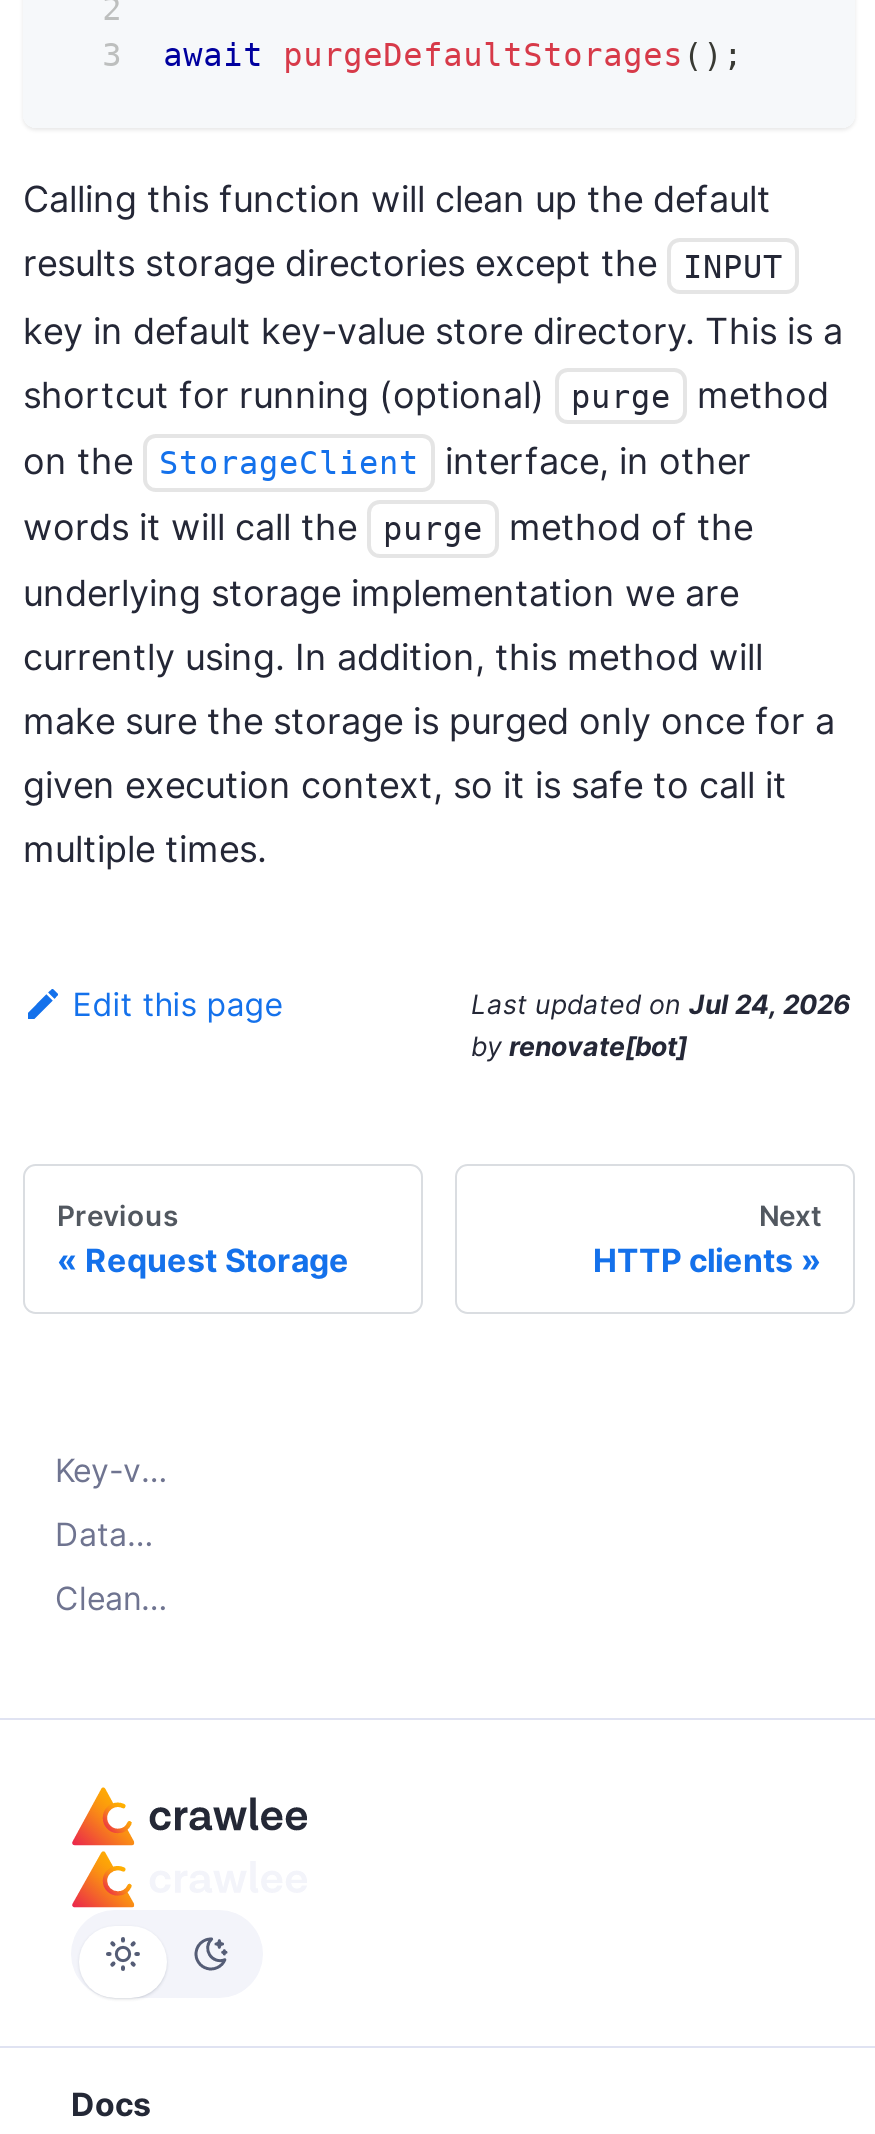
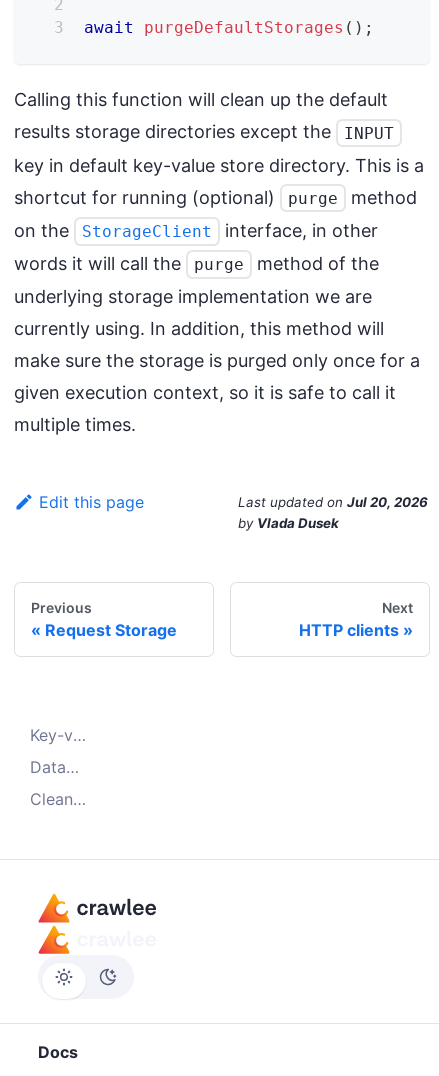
[471,988,851,1062] Last updated on Jul 24, 2026 | by renovate[bot] -> [238,494,428,531] Last updated on Jul 20, 2026 | by Vlada Dusek

